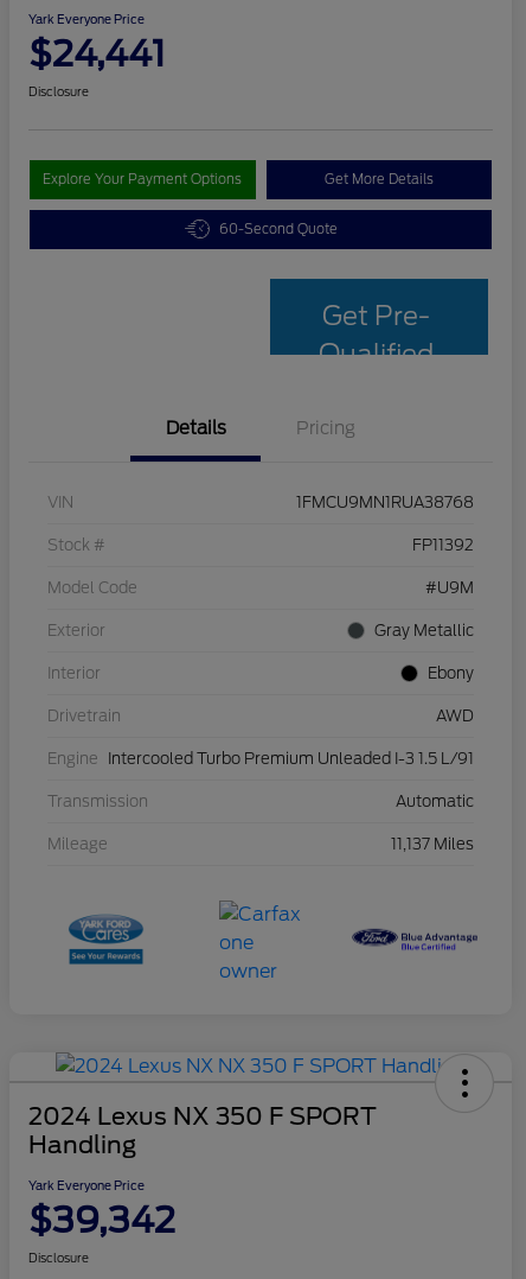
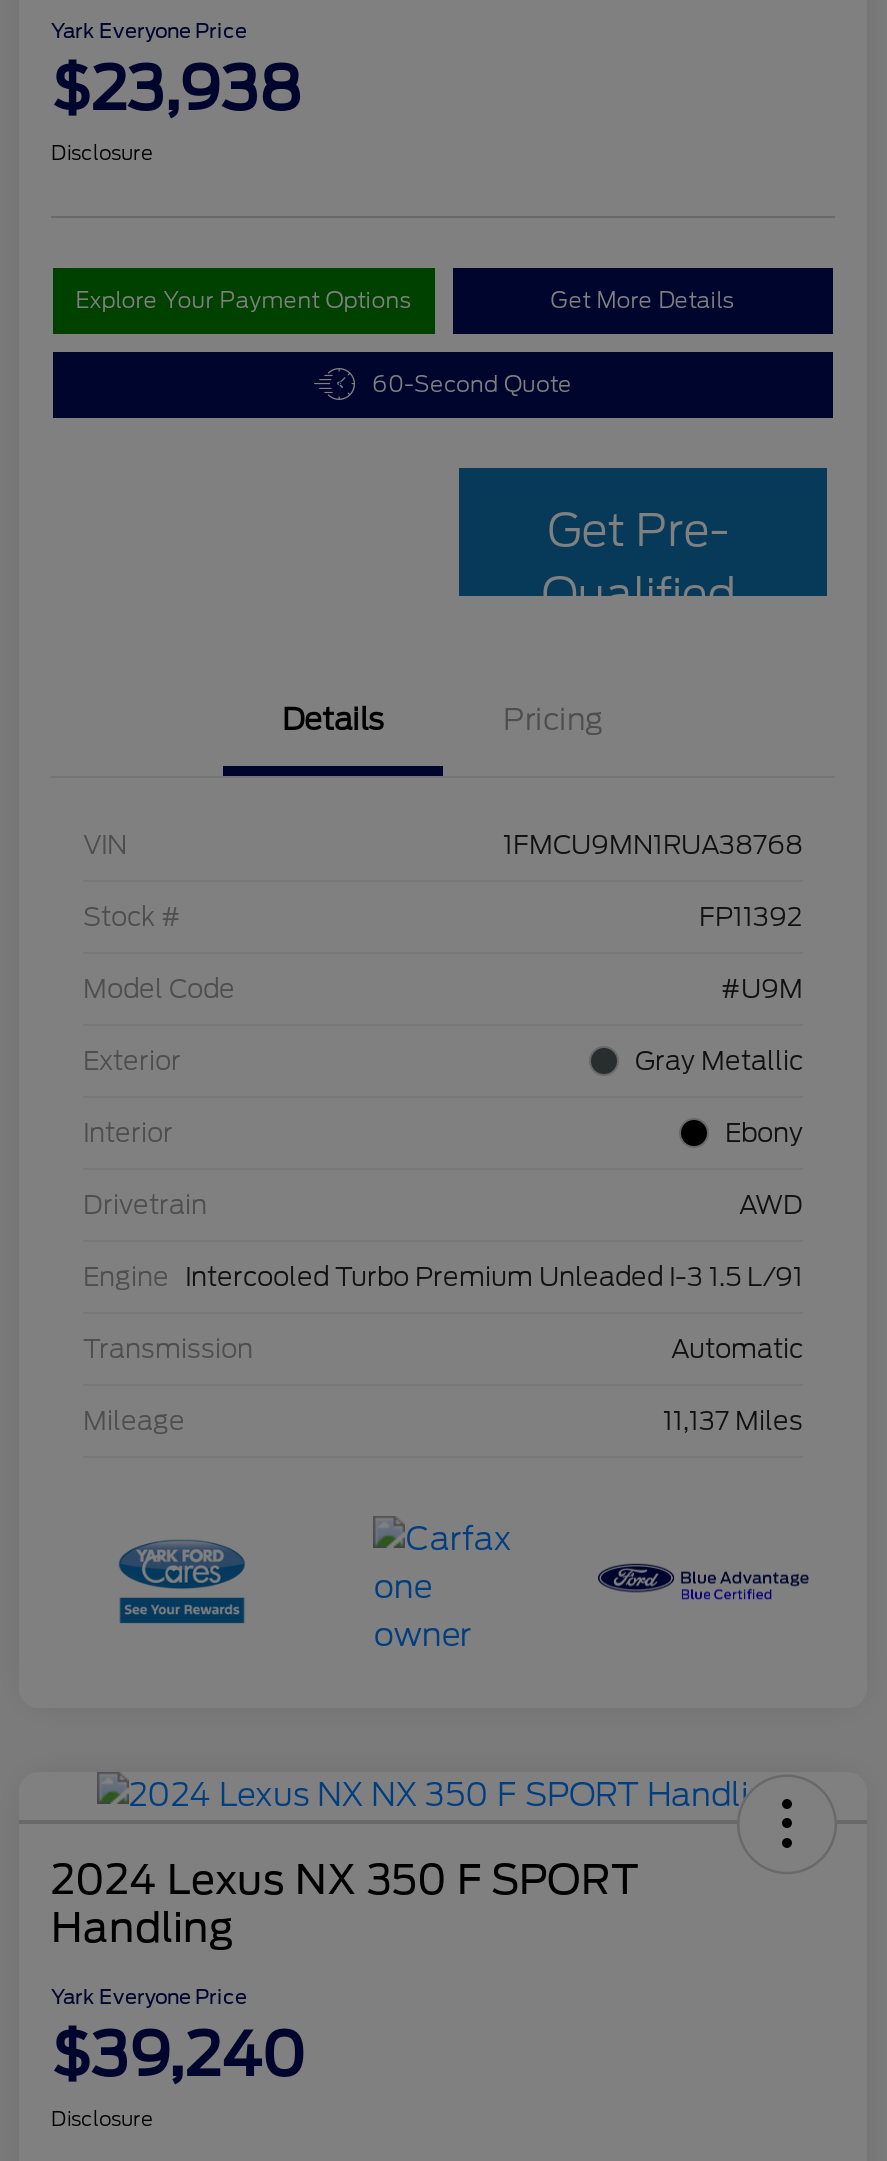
[28,32,166,75] $24,441 -> [51,52,301,124] $23,938
[28,1198,175,1241] $39,342 -> [51,2018,305,2090] $39,240

